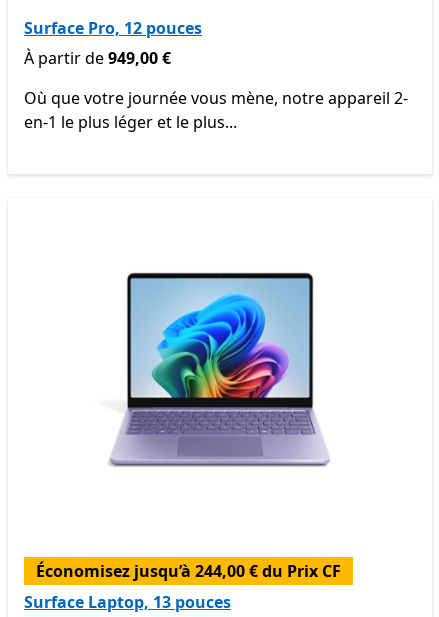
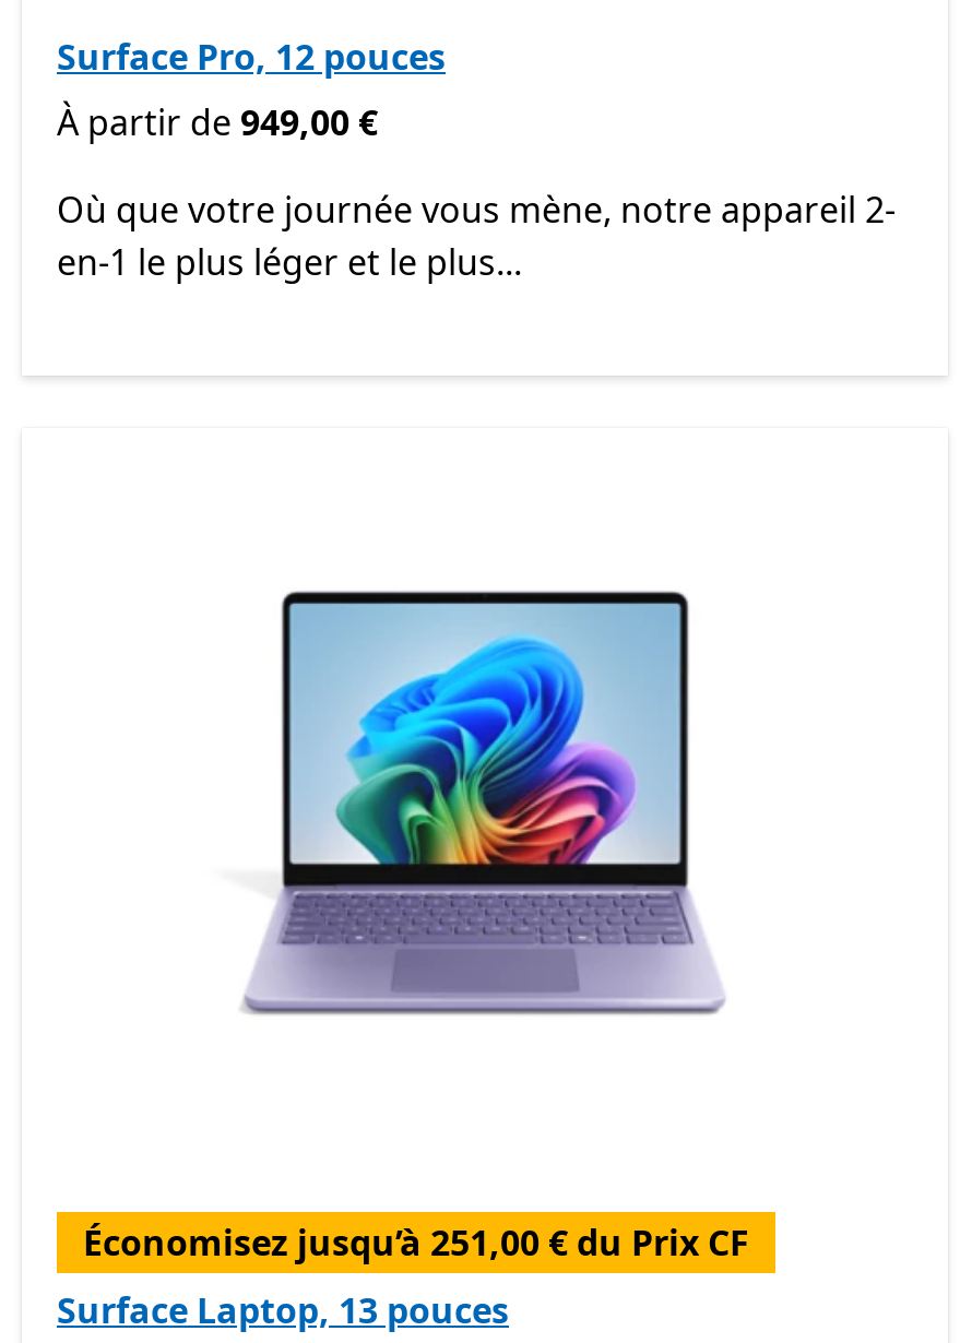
[36,560,341,582] Économisez jusqu’à 244,00 € du Prix CF -> [83,1219,749,1267] Économisez jusqu’à 251,00 € du Prix CF

